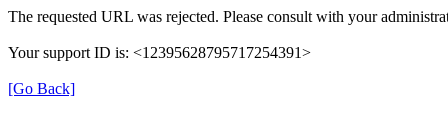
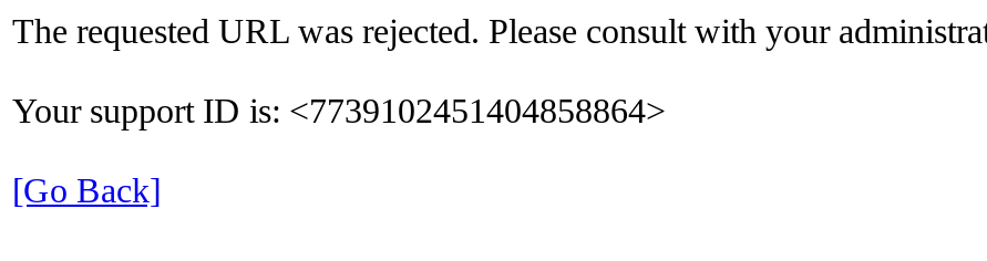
[8,44,311,61] Your support ID is: <12395628795717254391> -> [12,92,666,129] Your support ID is: <7739102451404858864>

